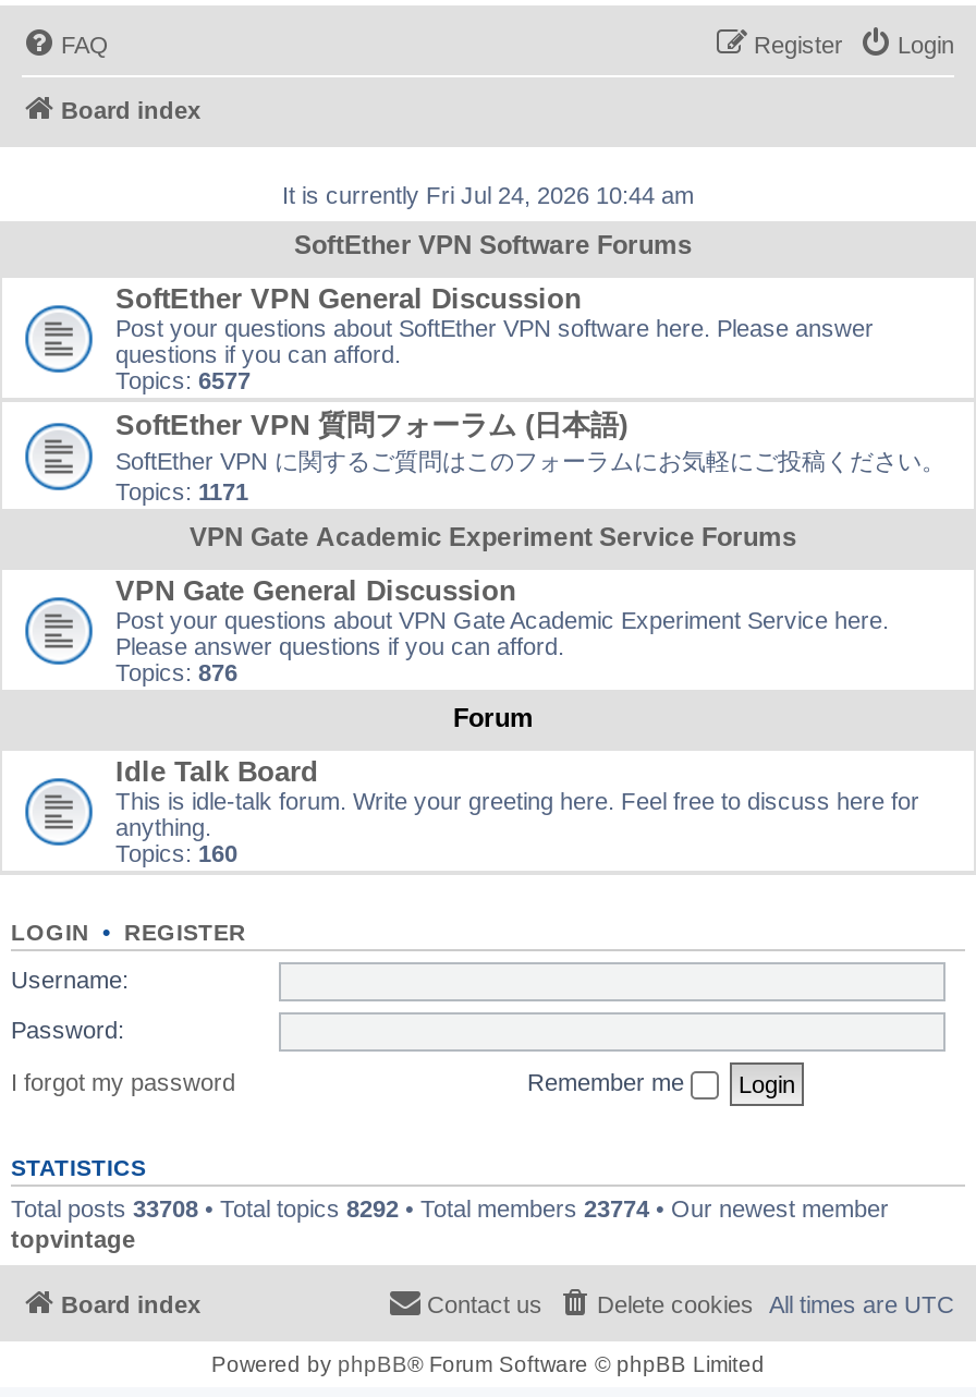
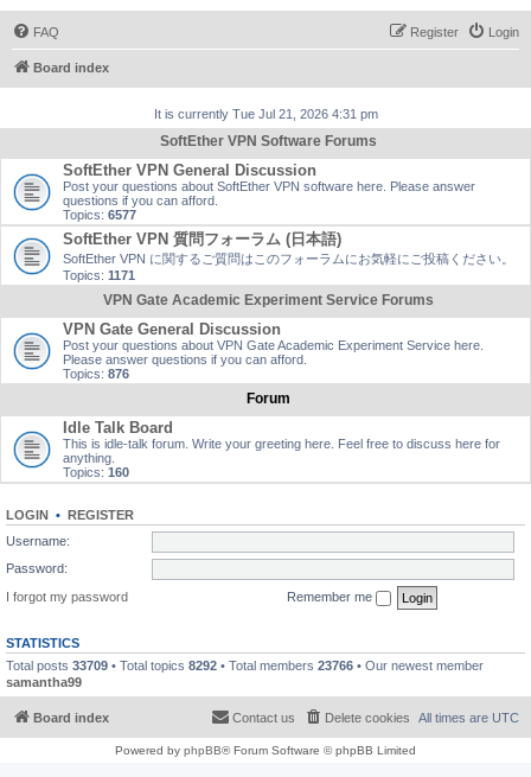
[282,182,694,208] It is currently Fri Jul 24, 2026 10:44 am -> [153,107,378,121] It is currently Tue Jul 21, 2026 4:31 pm
[11,1194,889,1251] Total posts 33708 • Total topics 8292 • Total members 23774 • Our newest member | topvintage -> [6,658,484,689] Total posts 33709 • Total topics 8292 • Total members 23766 • Our newest member | samantha99

